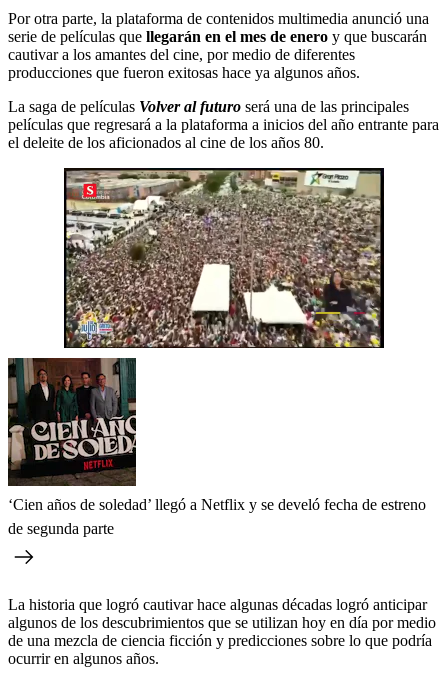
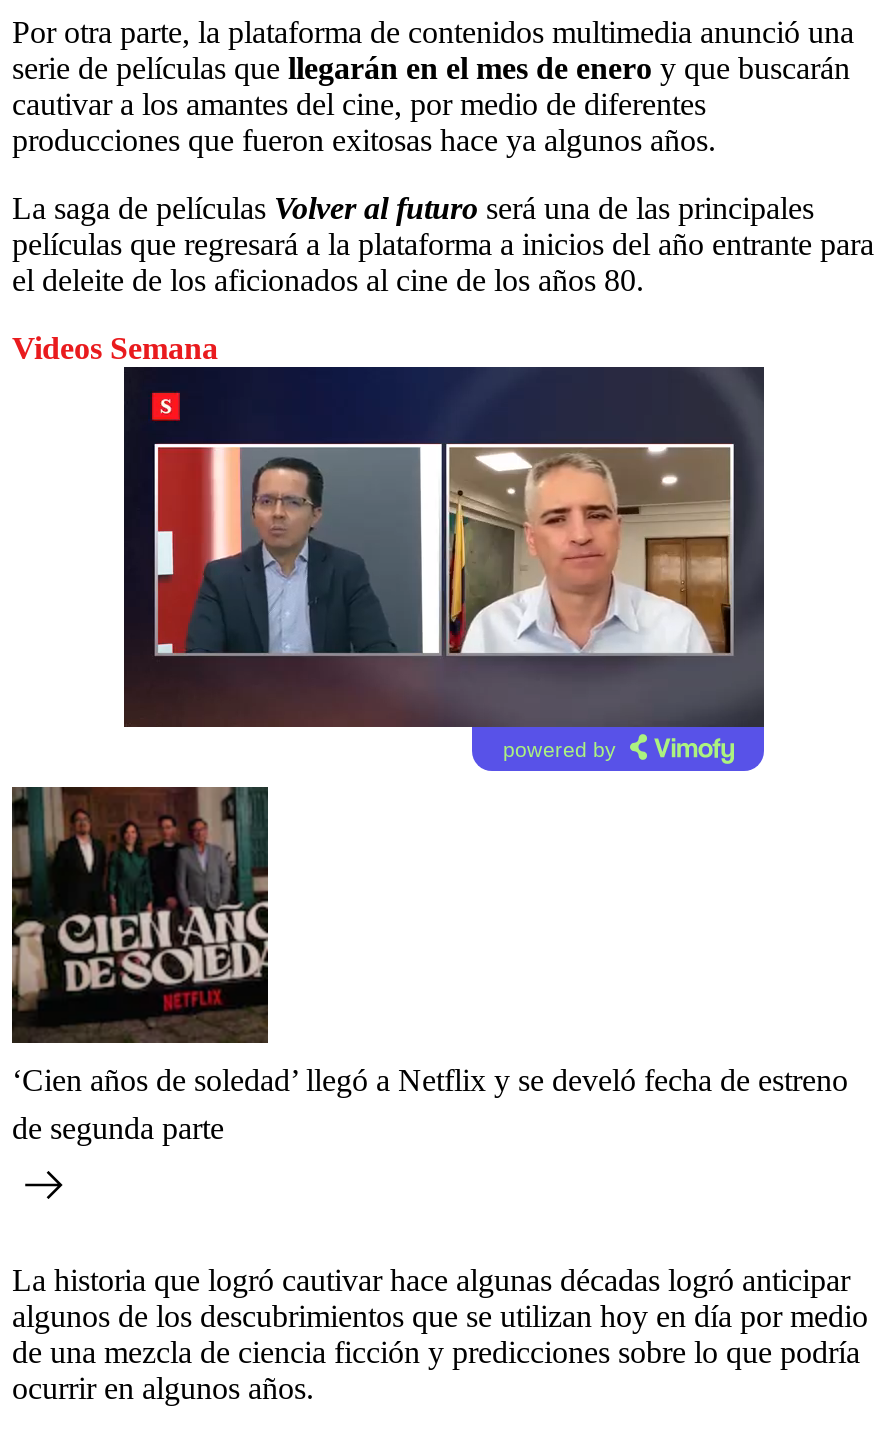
none -> [12,330,218,364] Videos Semana
none -> [503,736,617,760] powered by
[64,167,383,350] [image] -> [122,365,766,773] [image]

